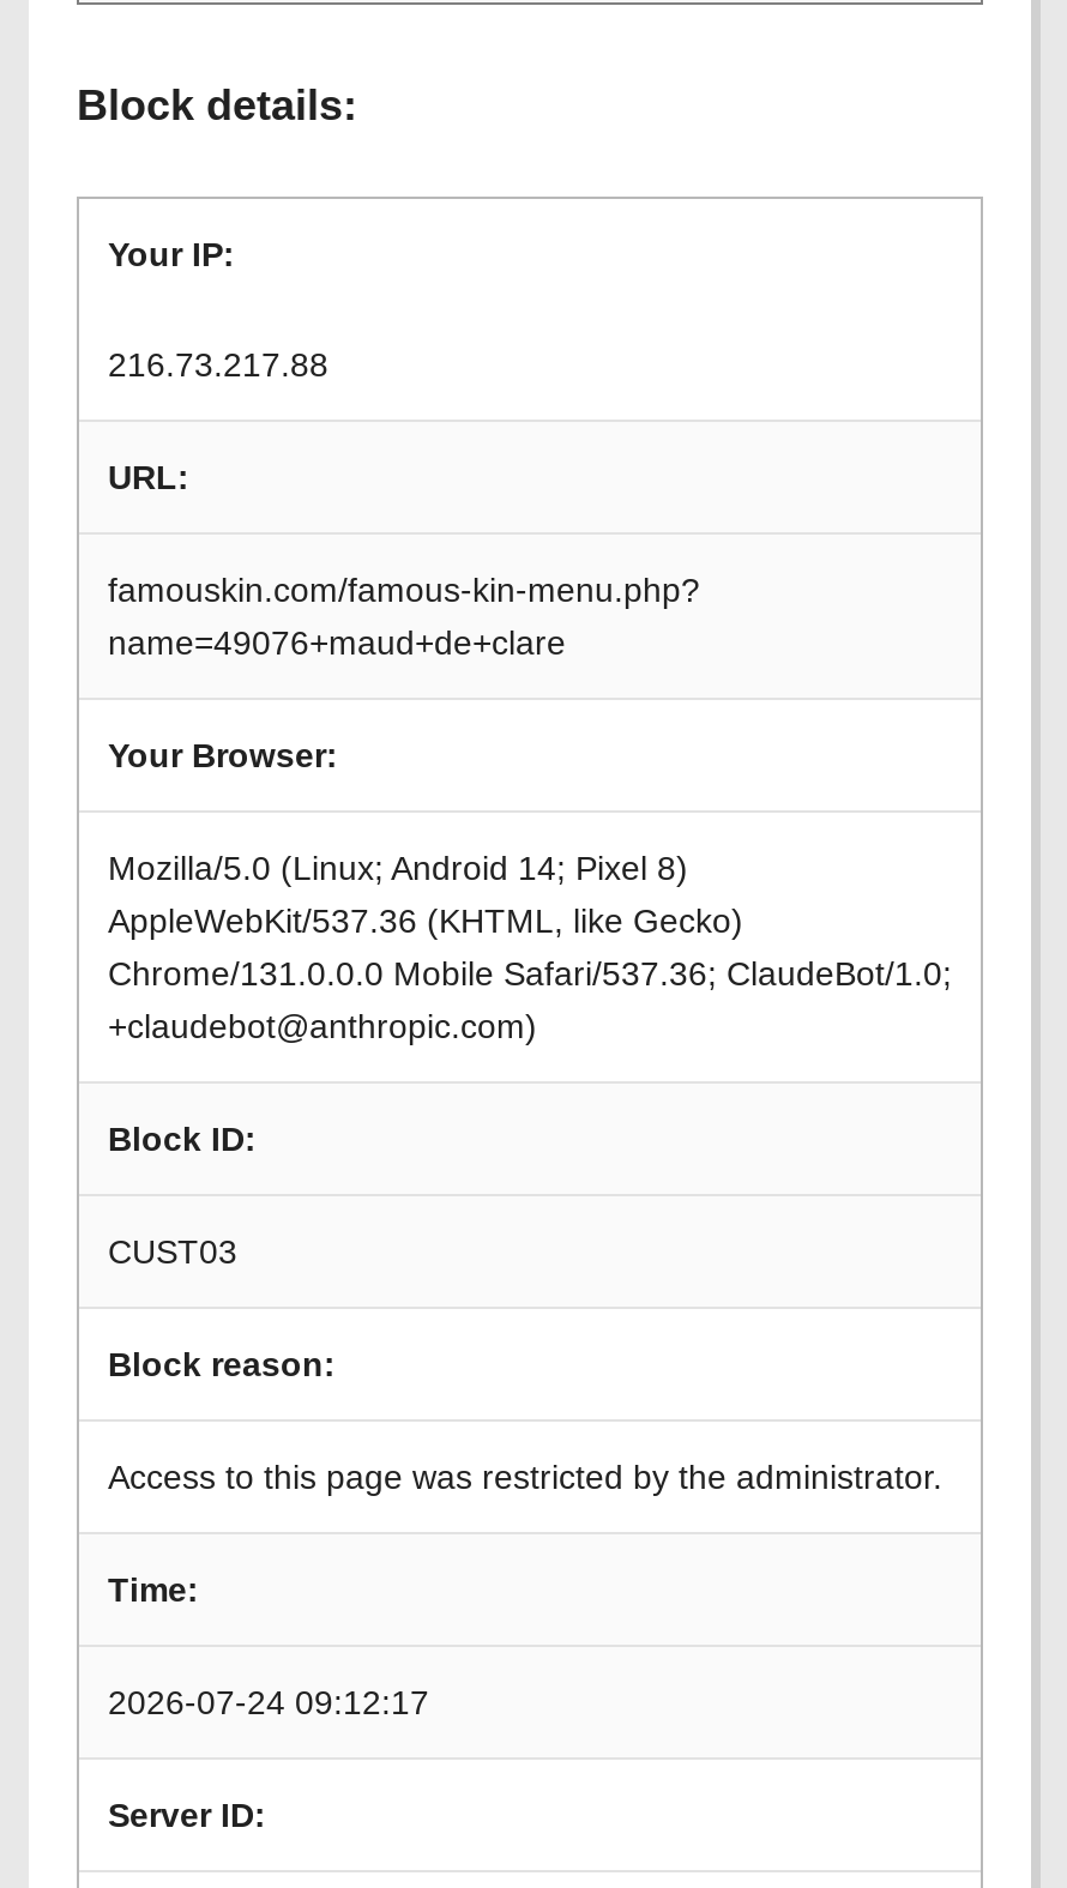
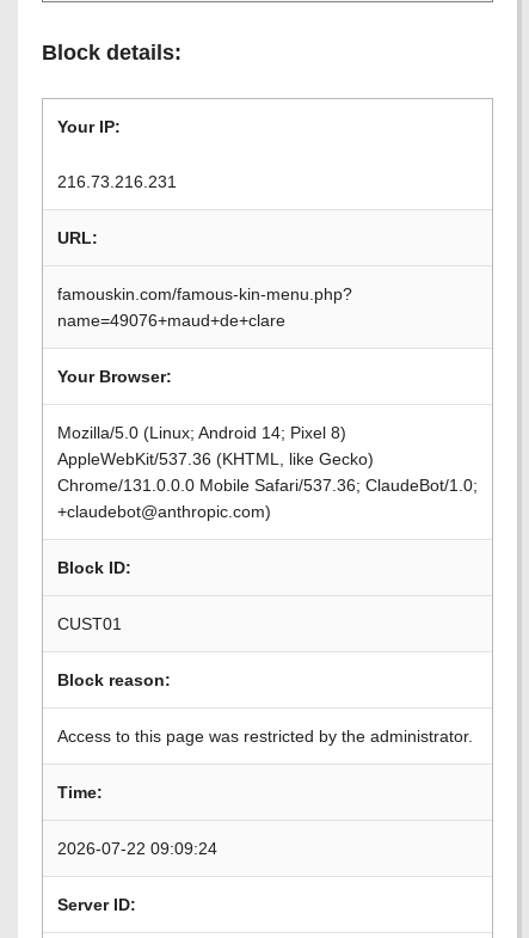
[108,345,328,384] 216.73.217.88 -> [57,172,177,191] 216.73.216.231
[108,1232,237,1271] CUST03 -> [57,614,122,633] CUST01
[108,1683,429,1721] 2026-07-24 09:12:17 -> [57,839,217,858] 2026-07-22 09:09:24

